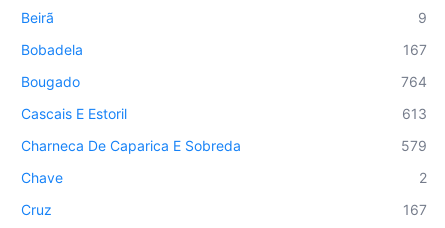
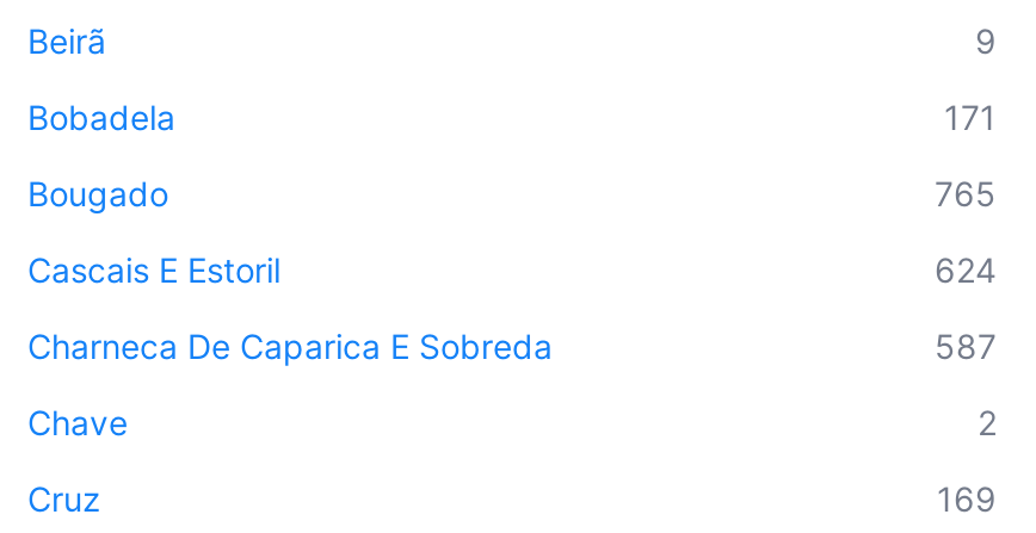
[403,41,427,58] 167 -> [944,96,997,136] 171
[401,73,427,90] 764 -> [935,172,997,212] 765
[402,105,427,122] 613 -> [935,248,997,289] 624
[401,137,427,154] 579 -> [935,325,997,365] 587
[403,201,427,218] 167 -> [937,477,997,518] 169

